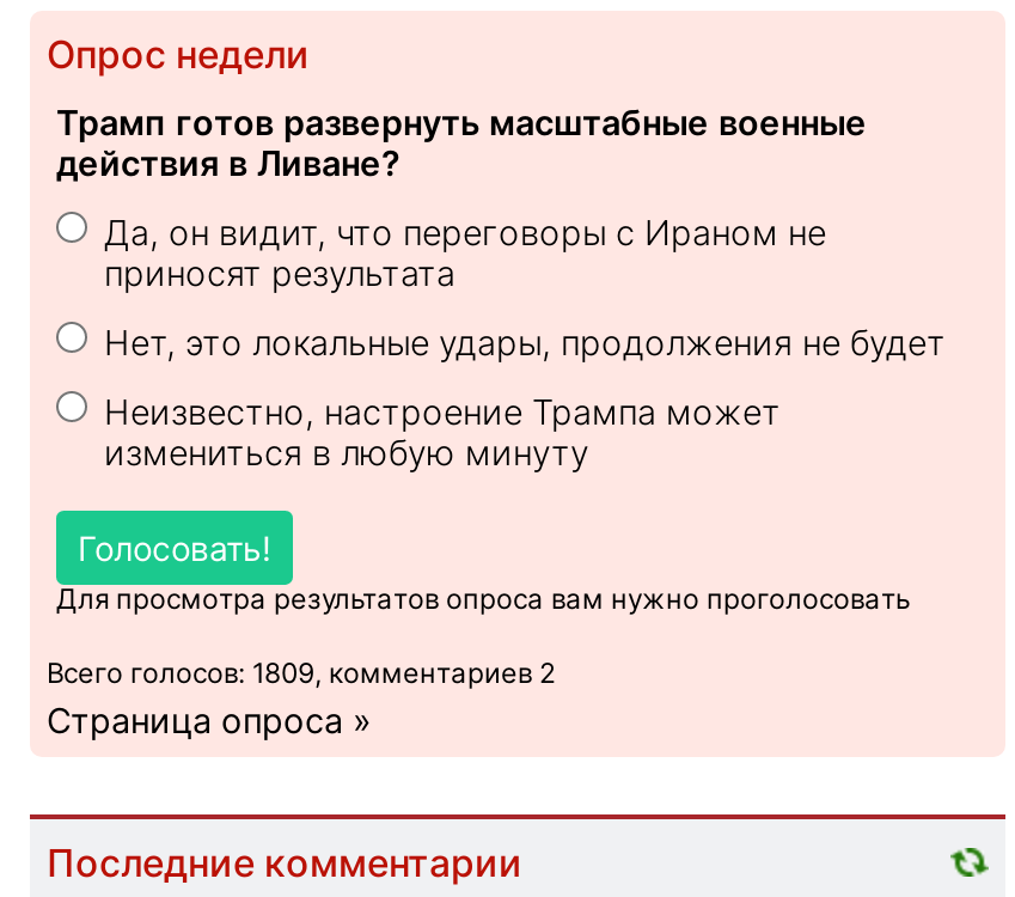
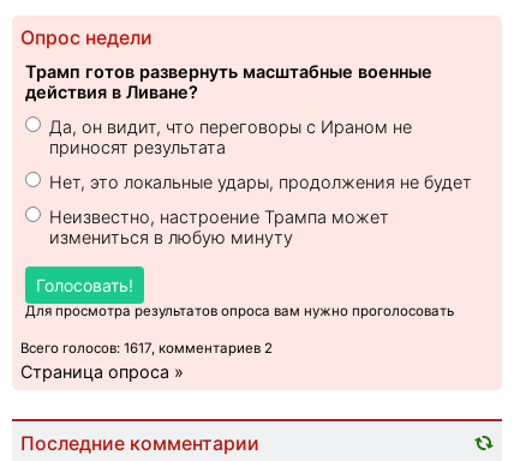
[47,657,556,691] Всего голосов: 1809, комментариев 2 -> [20,340,273,357] Всего голосов: 1617, комментариев 2

